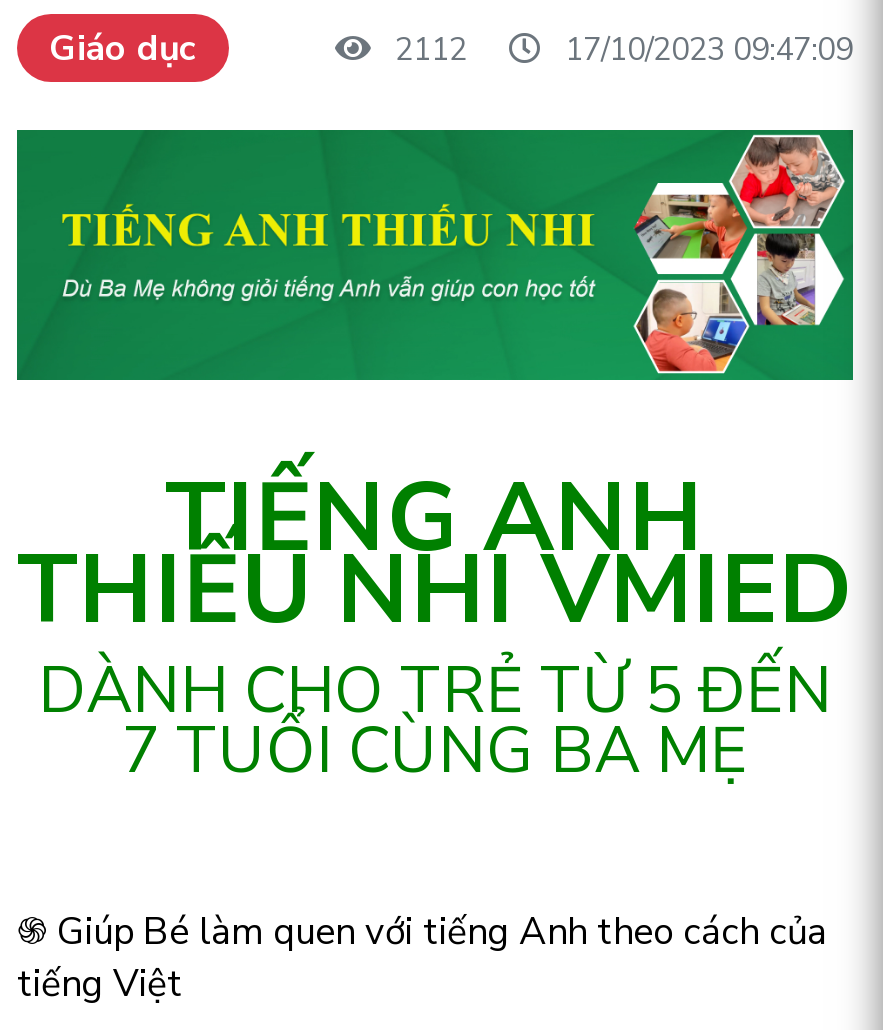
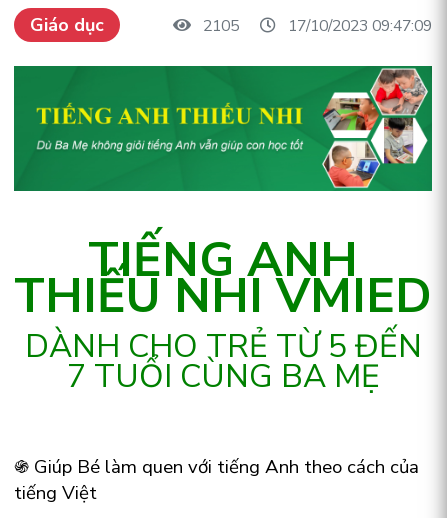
[387,27,467,71] 2112 -> [199,14,239,36] 2105

